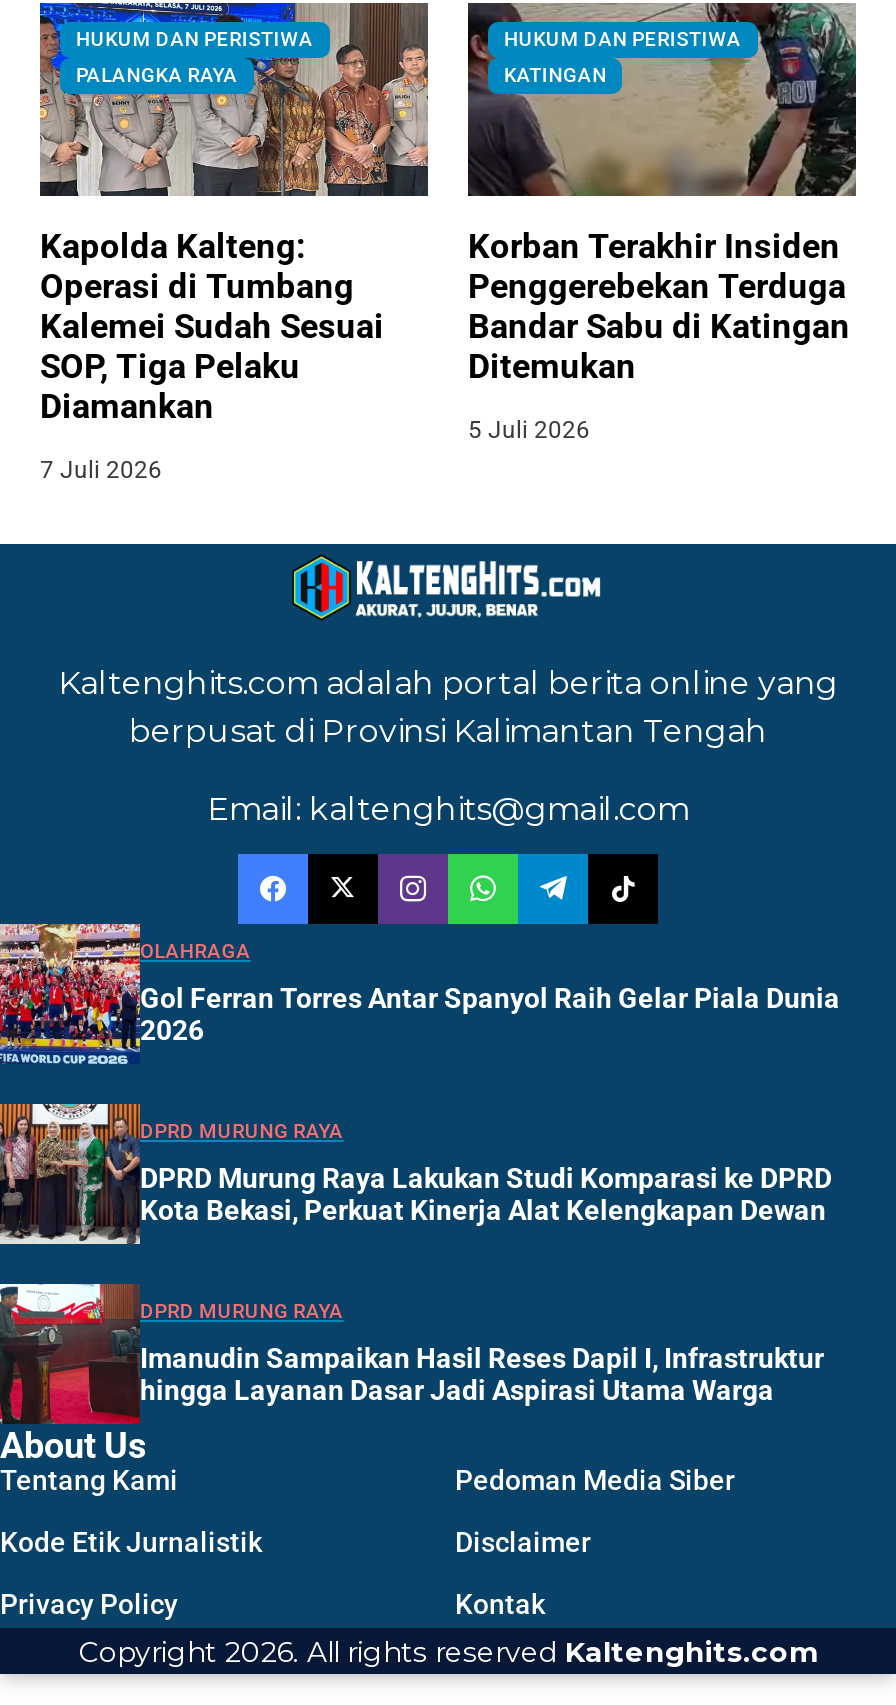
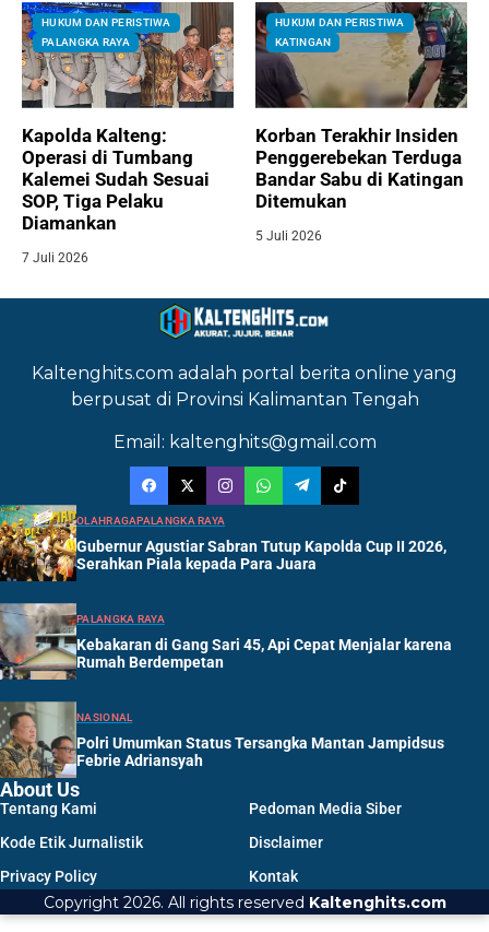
[6,923,251,1065] [image] | OLAHRAGA -> [3,505,225,582] [image] | OLAHRAGA PALANGKA RAYA
[140,983,840,1047] Gol Ferran Torres Antar Spanyol Raih Gelar Piala Dunia | 2026 -> [76,537,446,572] Gubernur Agustiar Sabran Tutup Kapolda Cup II 2026, | Serahkan Piala kepada Para Juara
[6,1103,344,1247] [image] | DPRD MURUNG RAYA -> [3,603,165,681] [image] | PALANGKA RAYA
[140,1163,832,1227] DPRD Murung Raya Lakukan Studi Komparasi ke DPRD | Kota Bekasi, Perkuat Kinerja Alat Kelengkapan Dewan -> [76,636,452,671] Kebakaran di Gang Sari 45, Api Cepat Menjalar karena | Rumah Berdempetan
[6,1281,344,1419] [image] | DPRD MURUNG RAYA -> [3,701,133,776] [image] | NASIONAL
[140,1343,824,1407] Imanudin Sampaikan Hasil Reses Dapil I, Infrastruktur | hingga Layanan Dasar Jadi Aspirasi Utama Warga -> [76,734,444,769] Polri Umumkan Status Tersangka Mantan Jampidsus | Febrie Adriansyah

